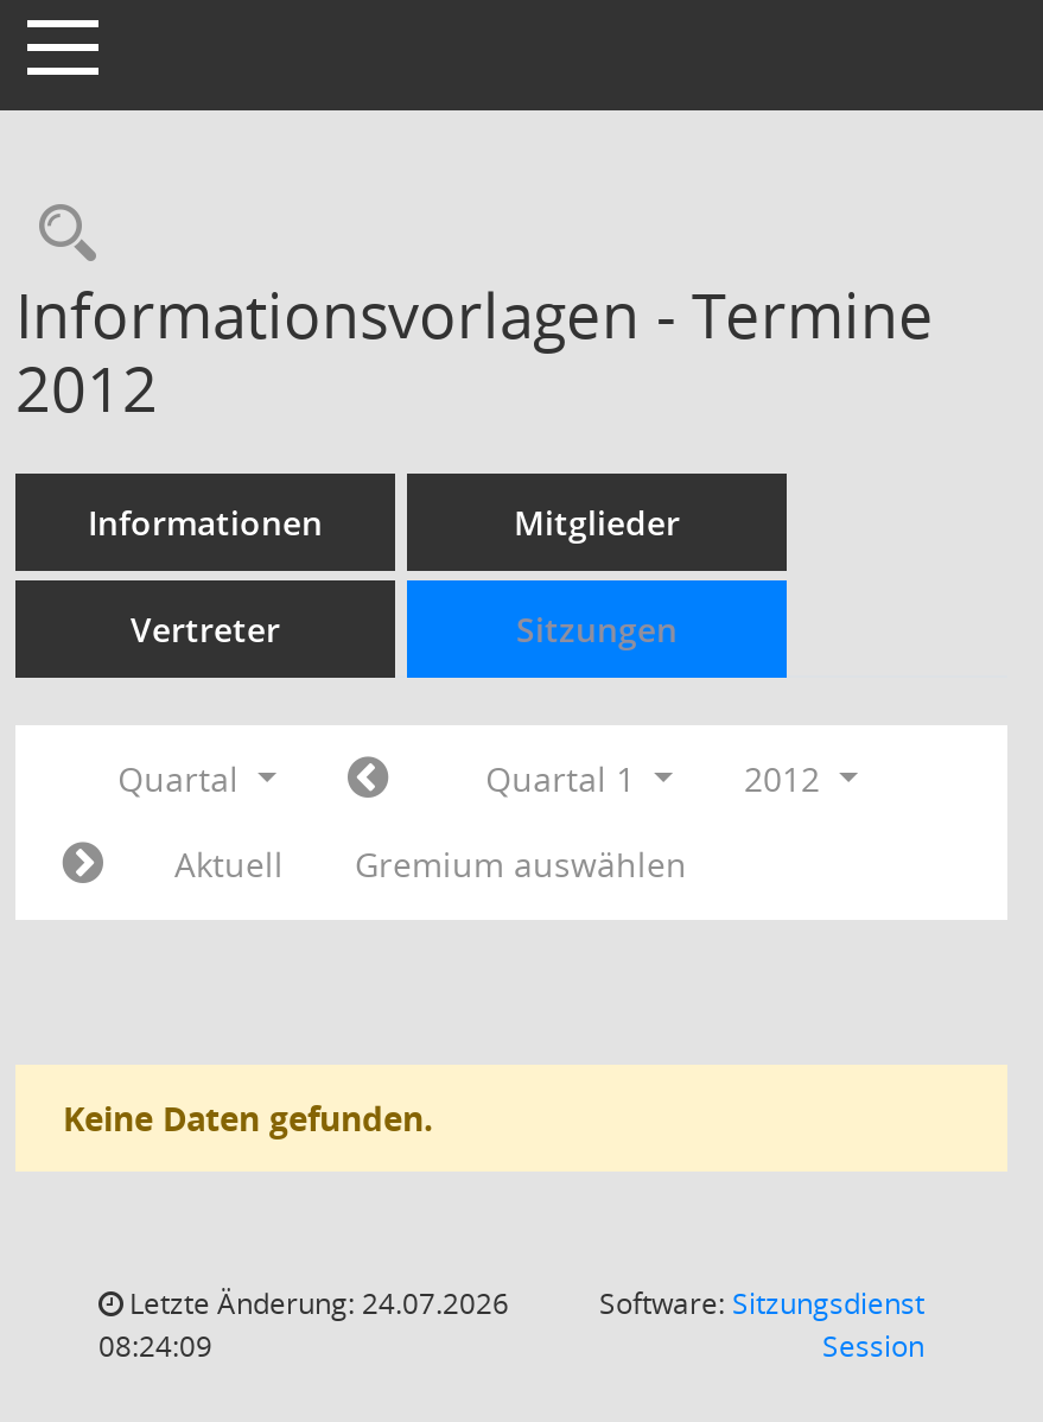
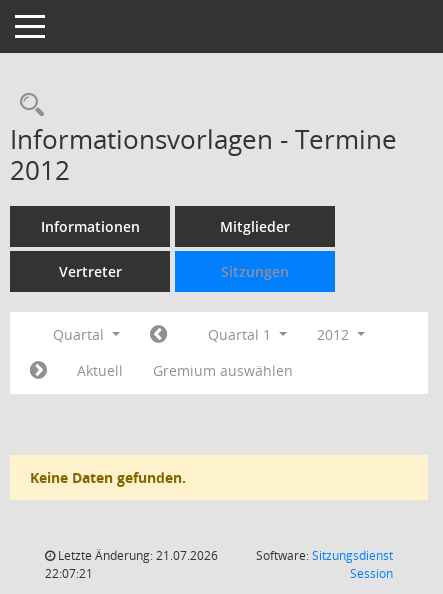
[122,1283,509,1323] Letzte Änderung: 24.07.2026 -> [55,547,218,564] Letzte Änderung: 21.07.2026
[98,1326,212,1366] 08:24:09 -> [45,565,93,582] 22:07:21

